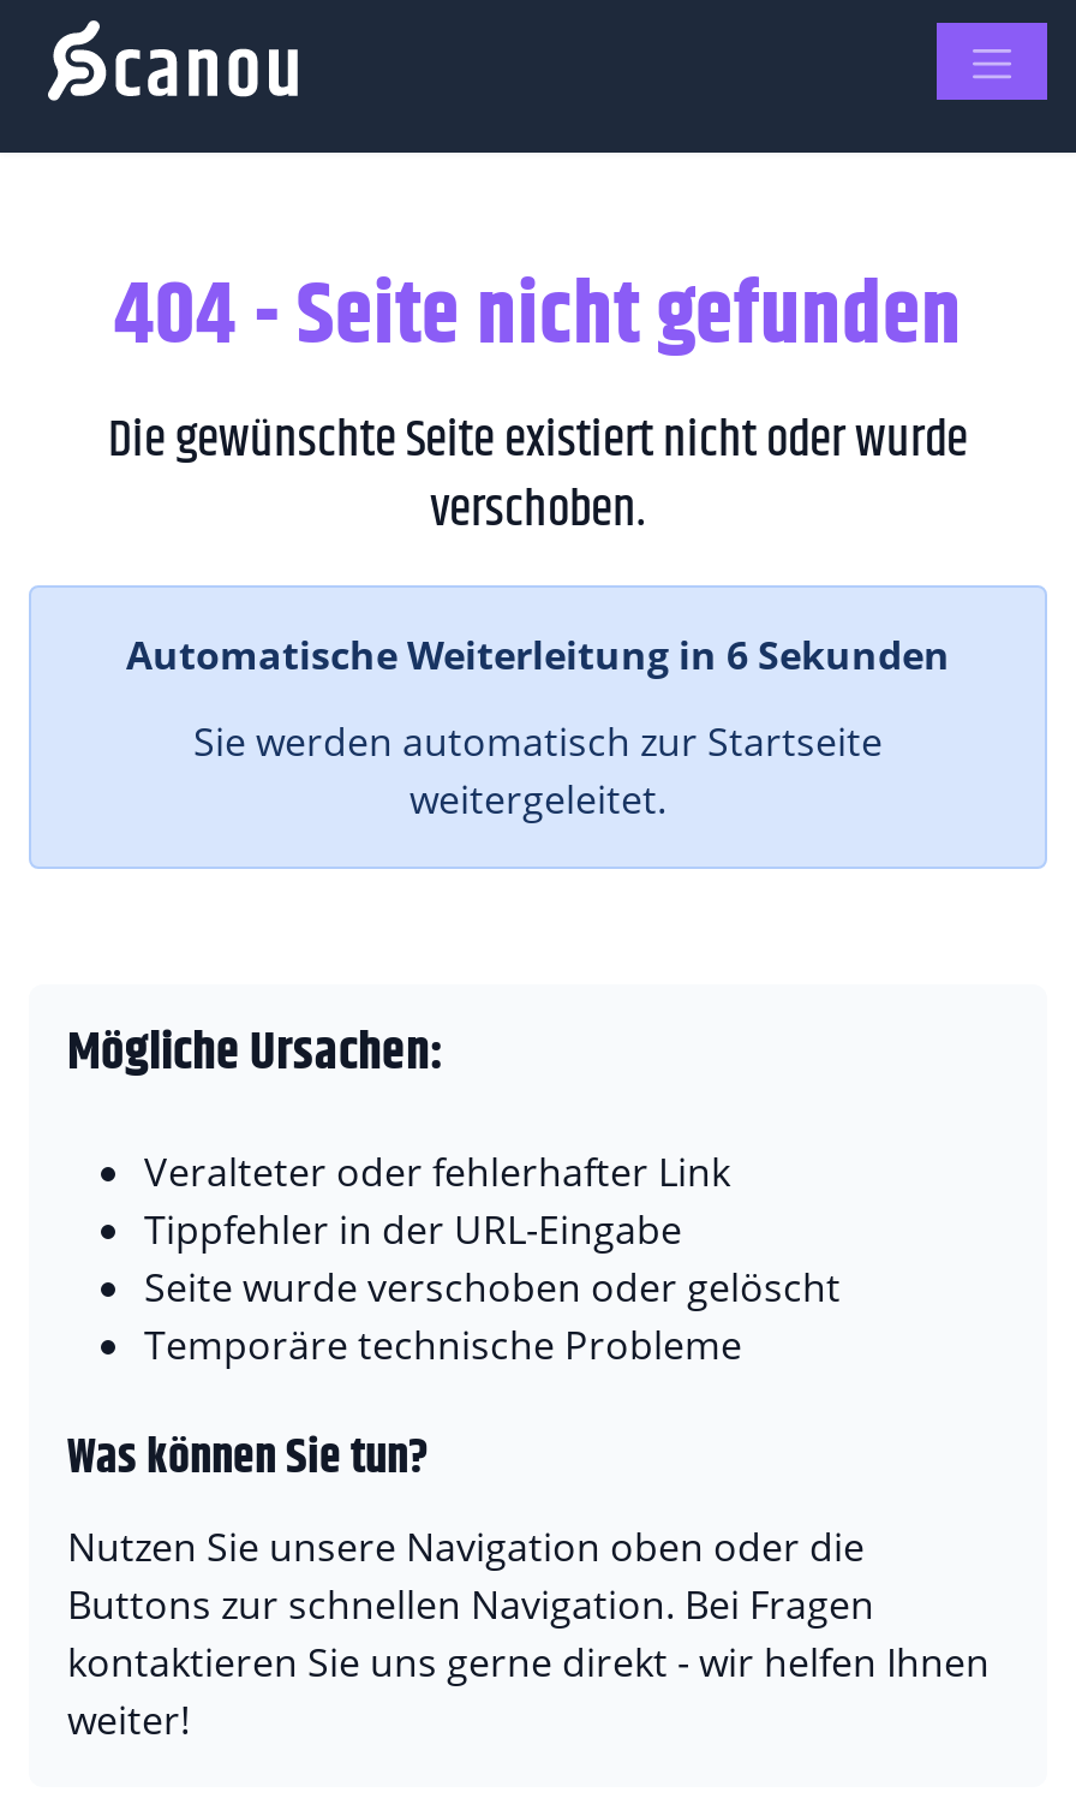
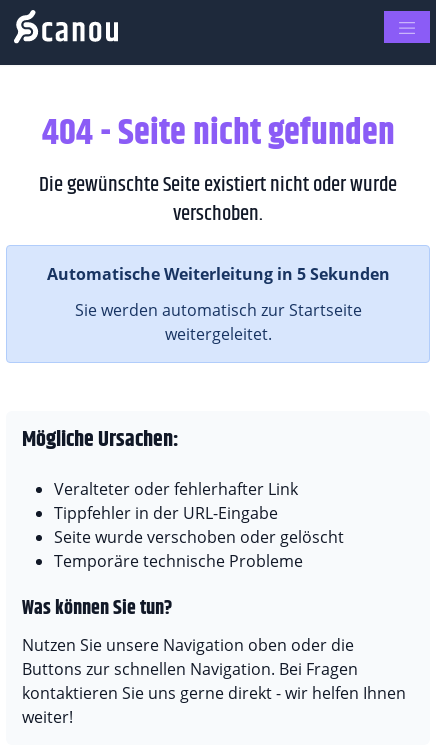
[126,629,950,681] Automatische Weiterleitung in 6 Sekunden -> [46,263,389,285] Automatische Weiterleitung in 5 Sekunden

